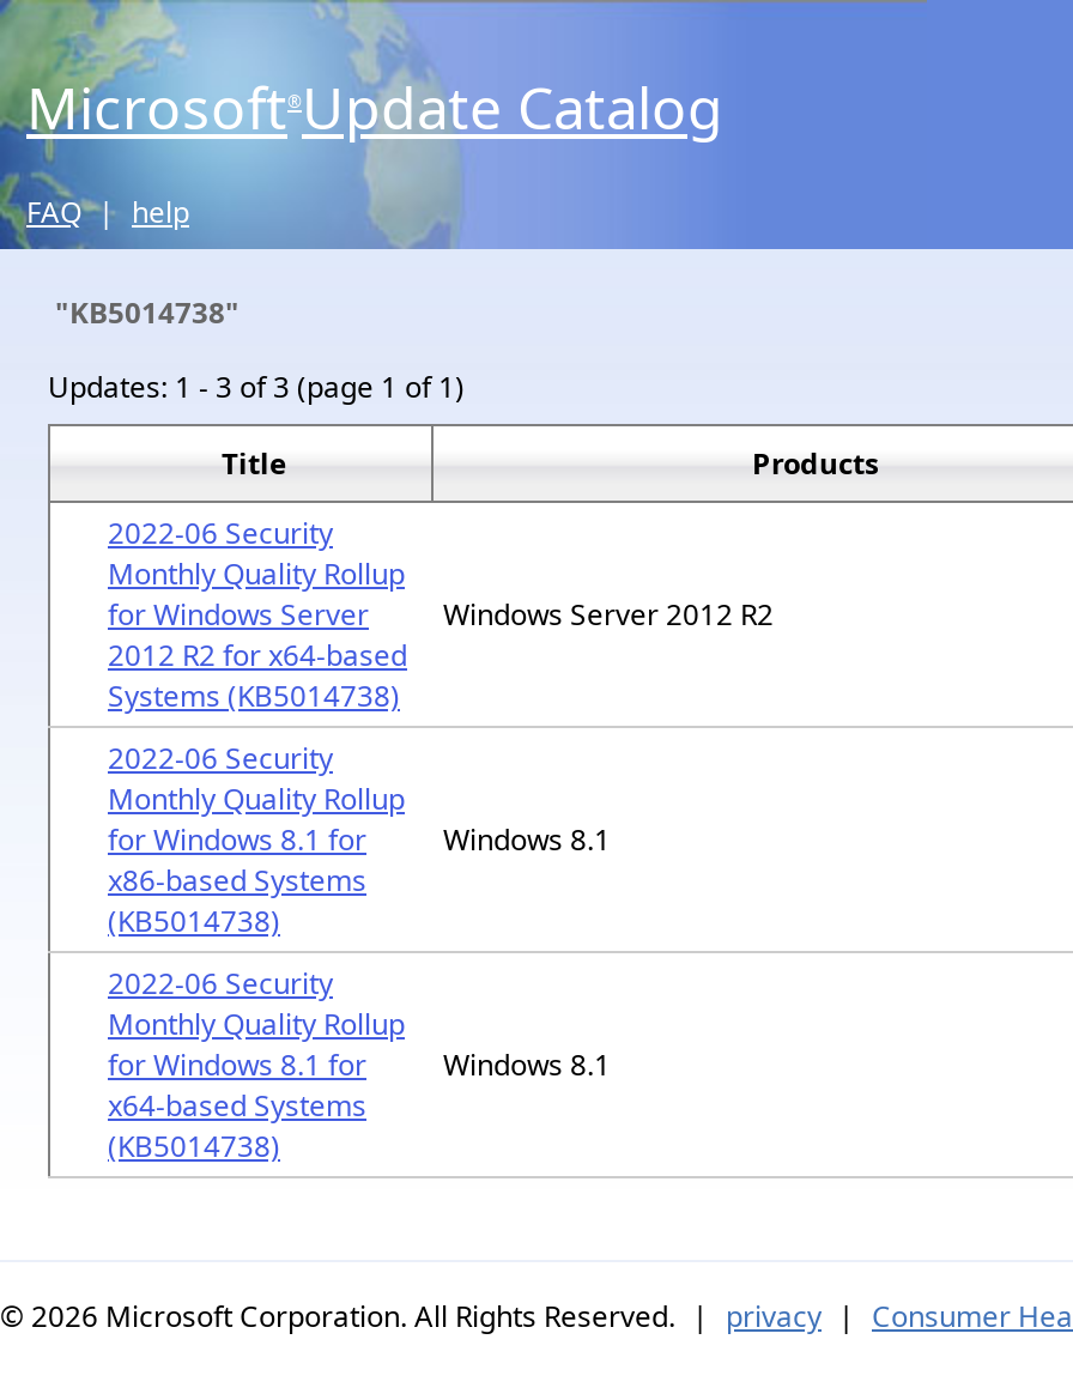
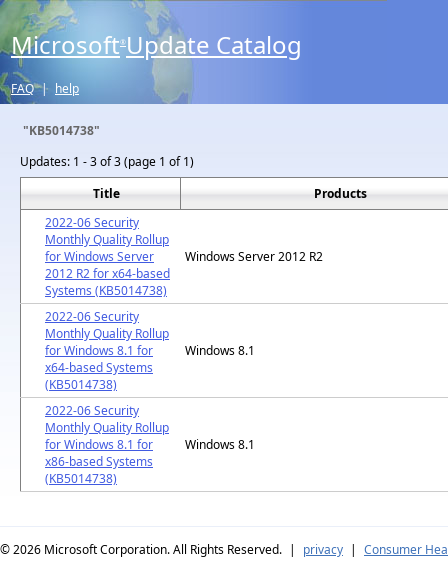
moved [108,860,366,901] -> [45,453,153,470]: x86-based Systems
moved [108,1085,366,1126] -> [45,359,153,376]: x64-based Systems

